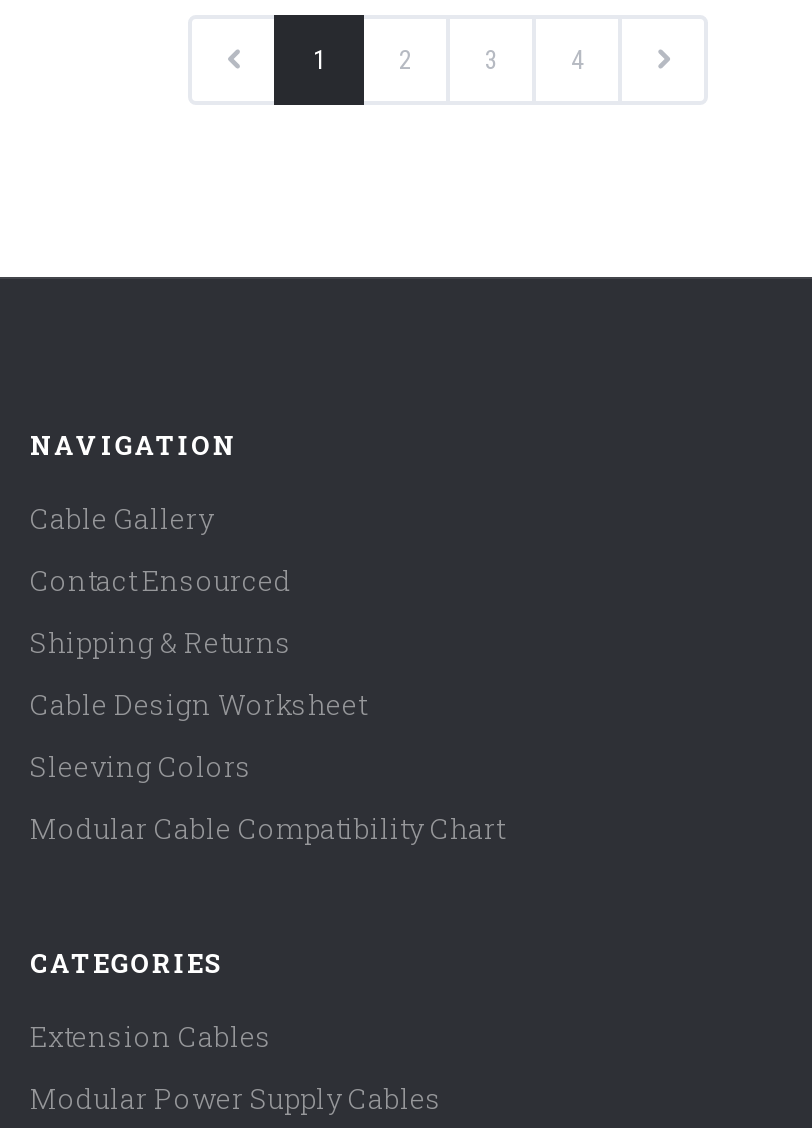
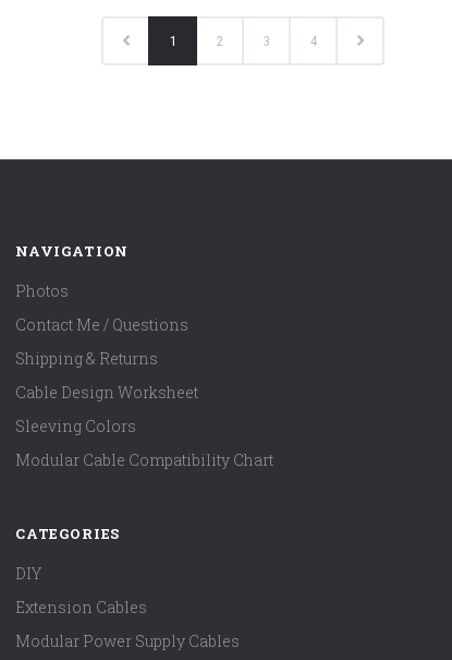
[30,499,214,537] Cable Gallery -> [15,280,69,301] Photos
[30,561,292,599] Contact Ensourced -> [15,314,188,335] Contact Me / Questions
none -> [15,563,41,584] DIY

